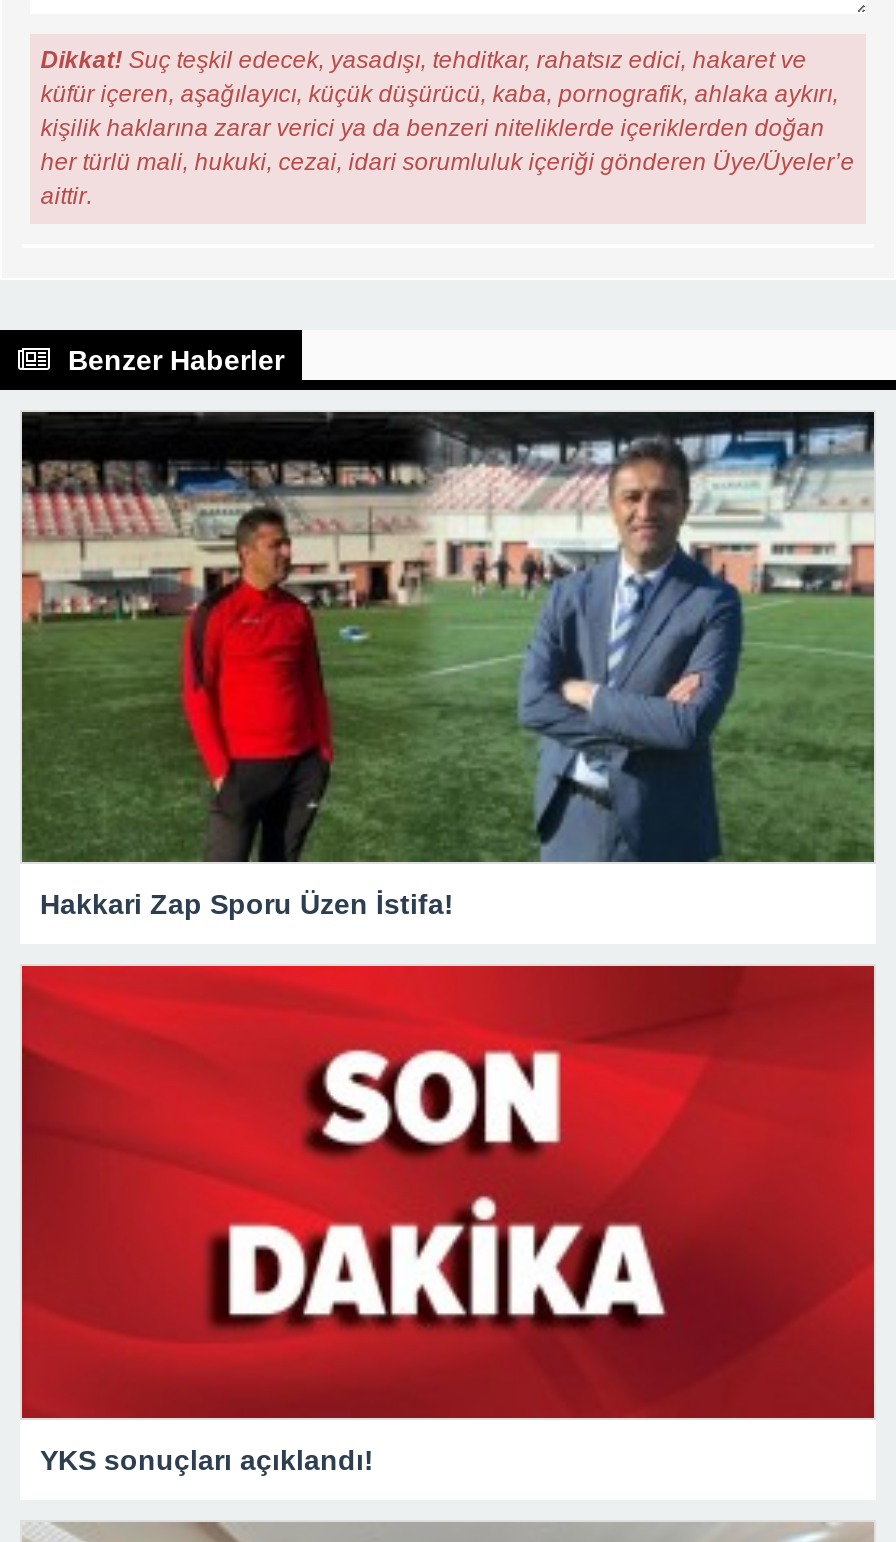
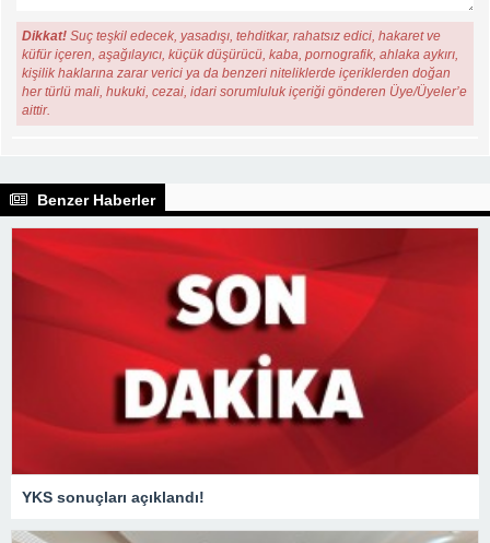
[20,410,876,921] [image] | Hakkari Zap Sporu Üzen İstifa! -> none

